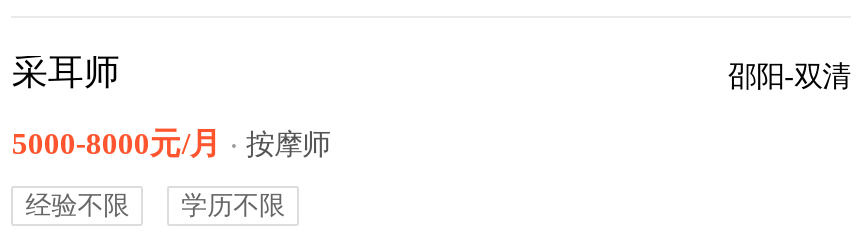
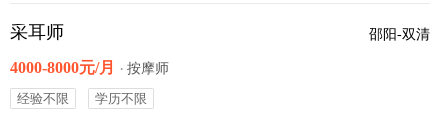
[12,126,330,162] 5000-8000元/月 · 按摩师 -> [10,59,169,77] 4000-8000元/月 · 按摩师

